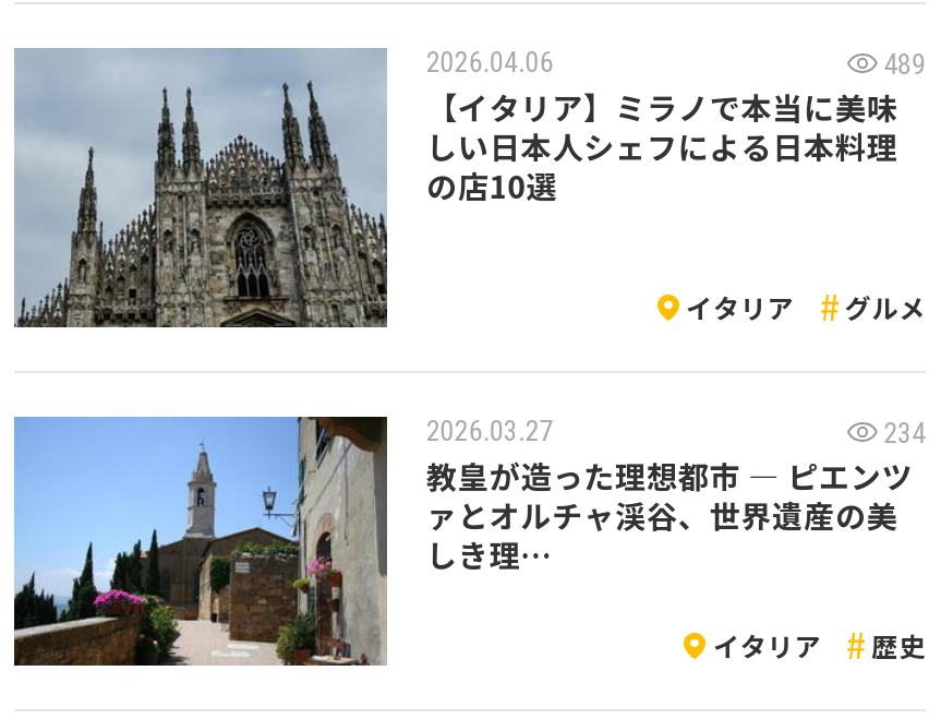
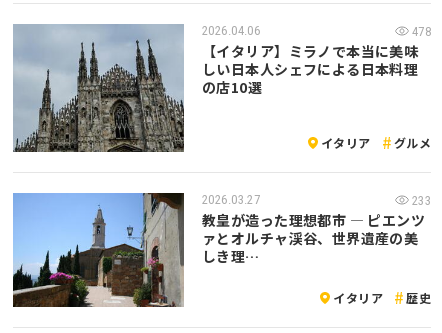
[884,47,926,80] 489 -> [412,24,431,39] 478
[884,416,926,449] 234 -> [412,193,431,208] 233

